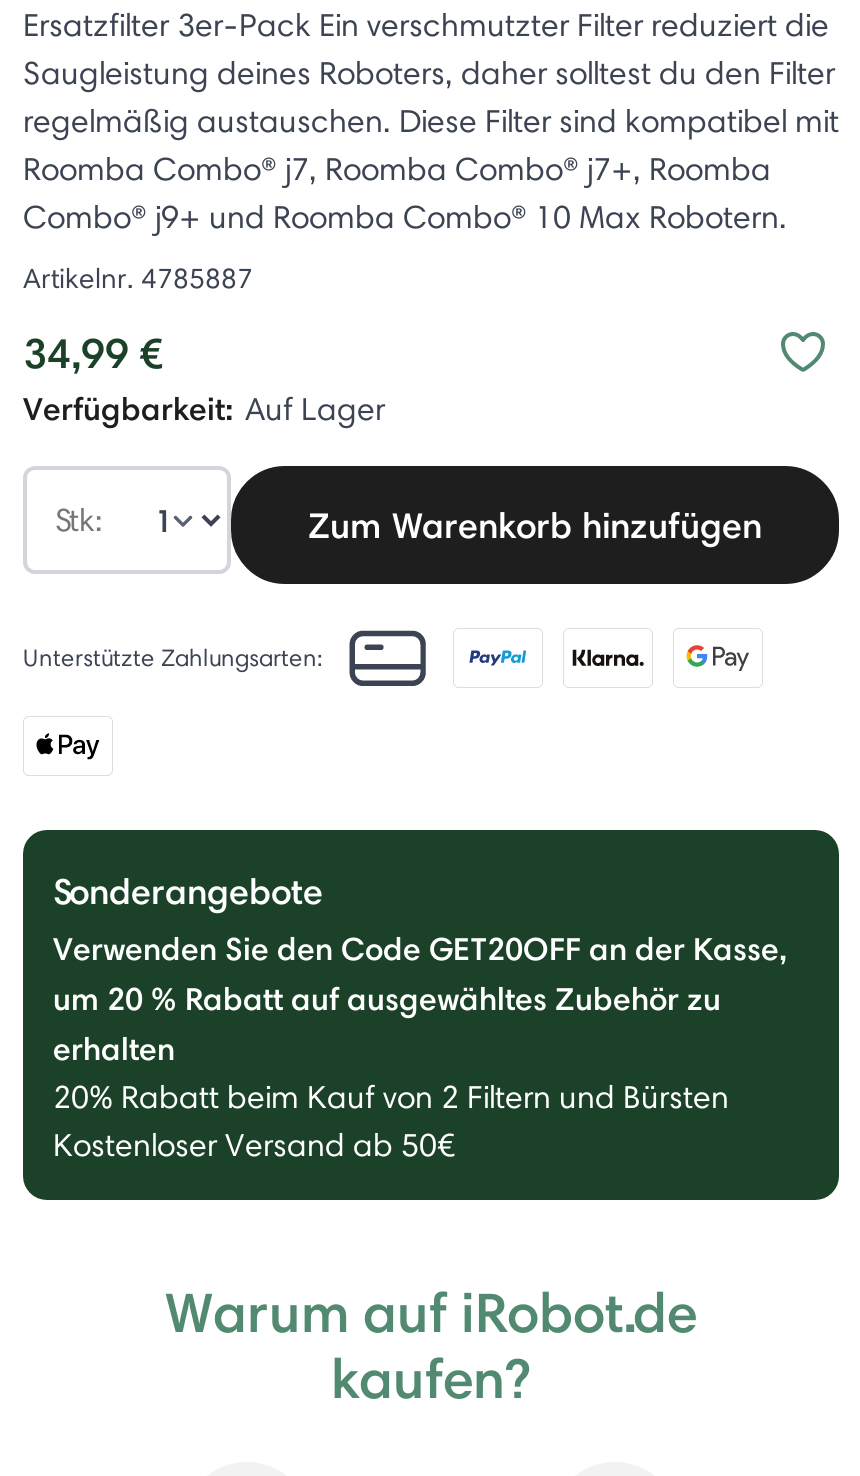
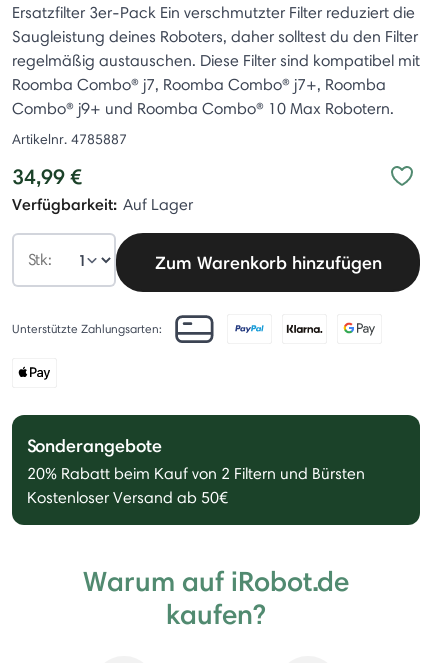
[53,927,787,1067] Verwenden Sie den Code GET20OFF an der Kasse, | um 20 % Rabatt auf ausgewähltes Zubehör zu | erhalten -> none

